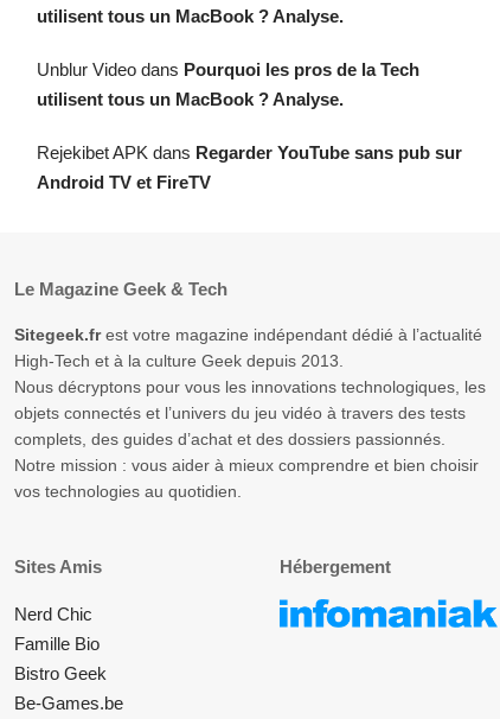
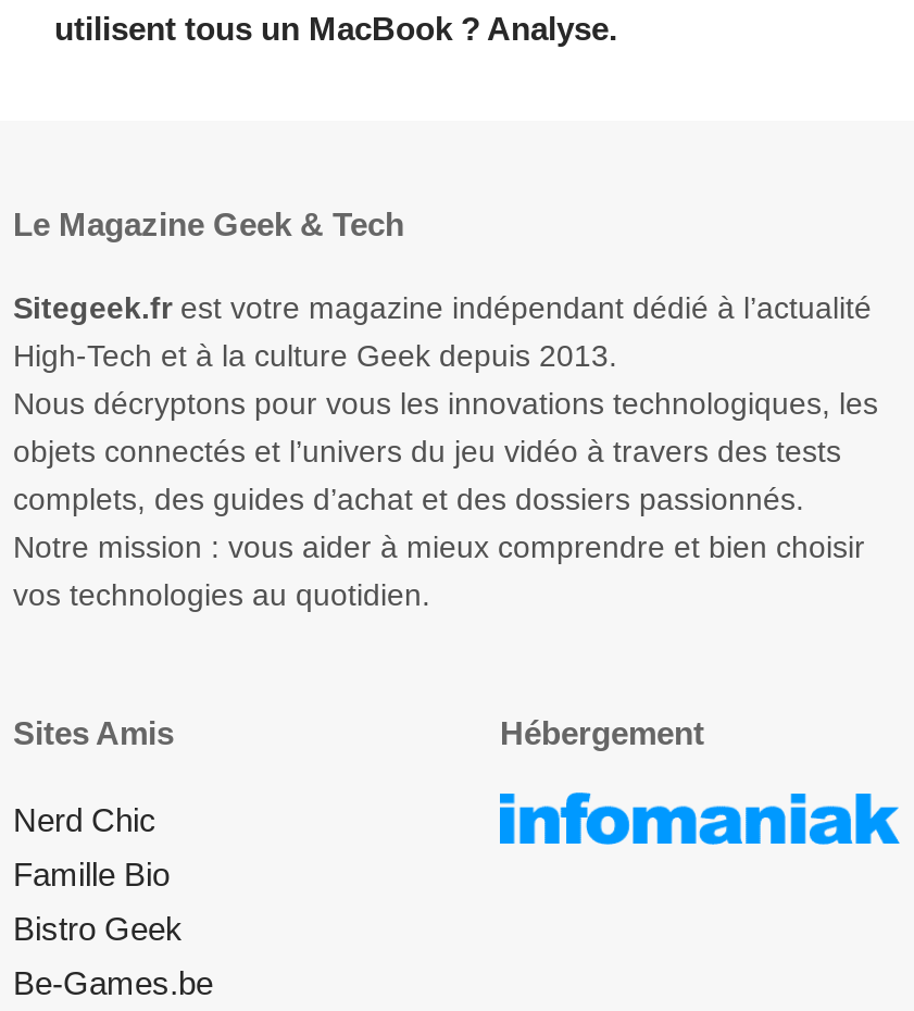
[37,59,462,192] Unblur Video dans Pourquoi les pros de la Tech | utilisent tous un MacBook ? Analyse. | Rejekibet APK dans Regarder YouTube sans pub sur | Android TV et FireTV -> none

